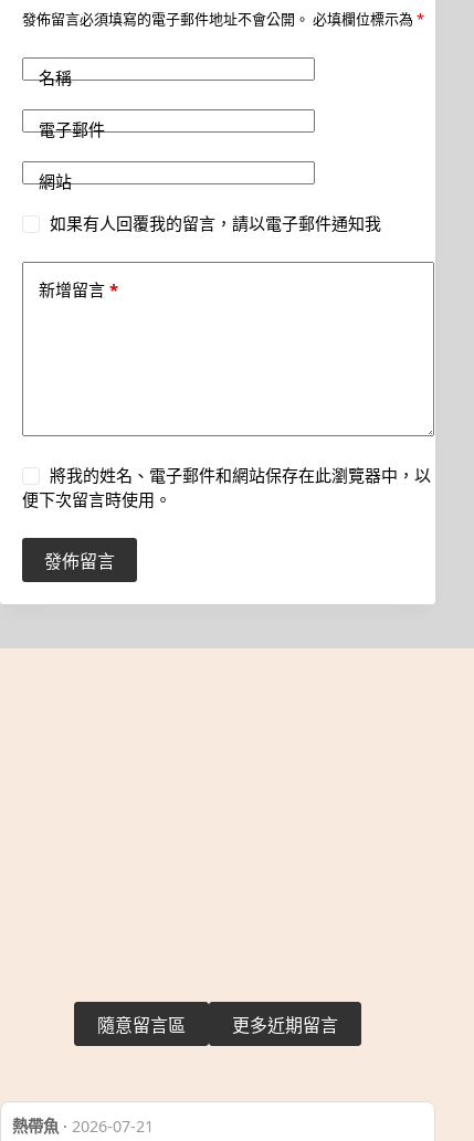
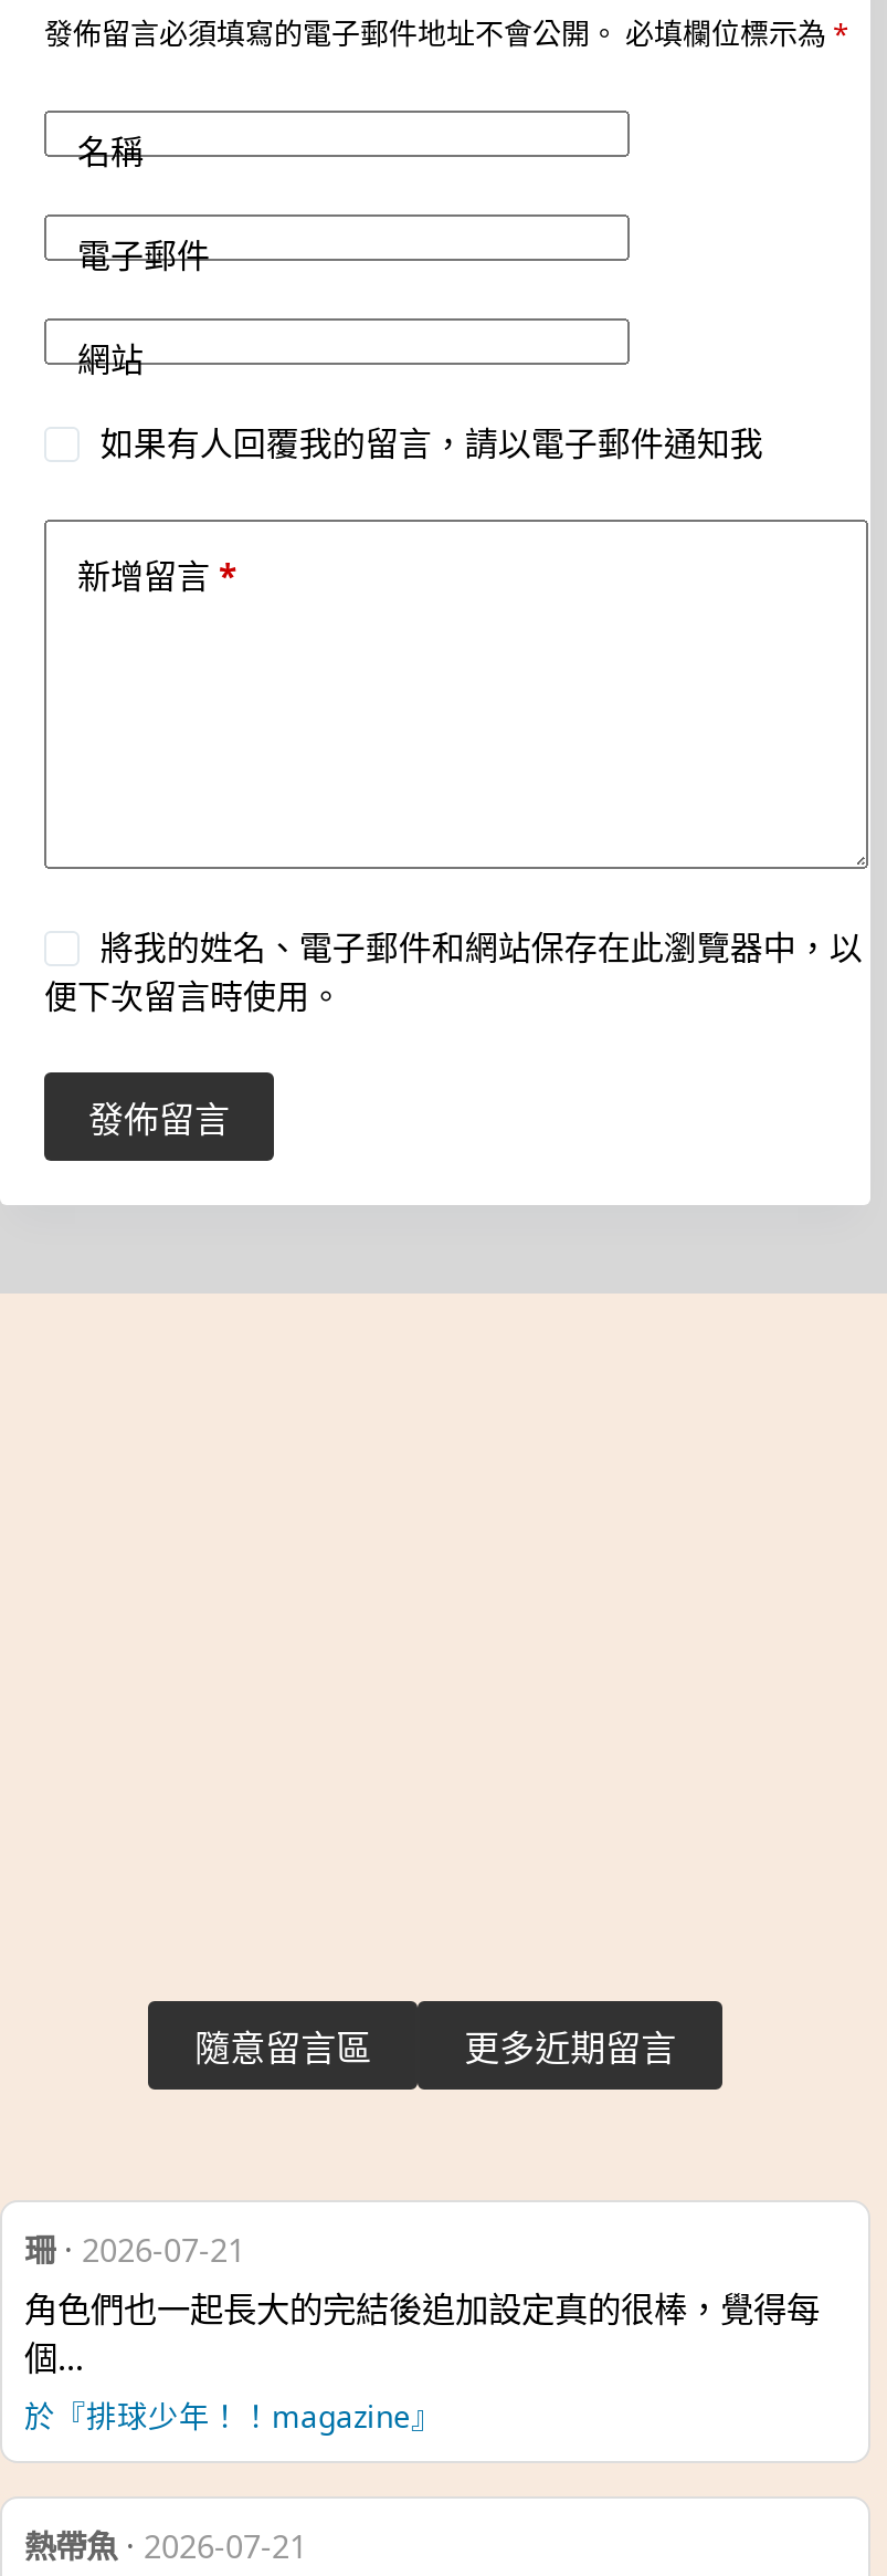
none -> [24,2228,820,2436] 珊· 2026-07-21 | 角色們也一起長大的完結後追加設定真的很棒，覺得每 | 個… | 於『排球少年！！magazine』

